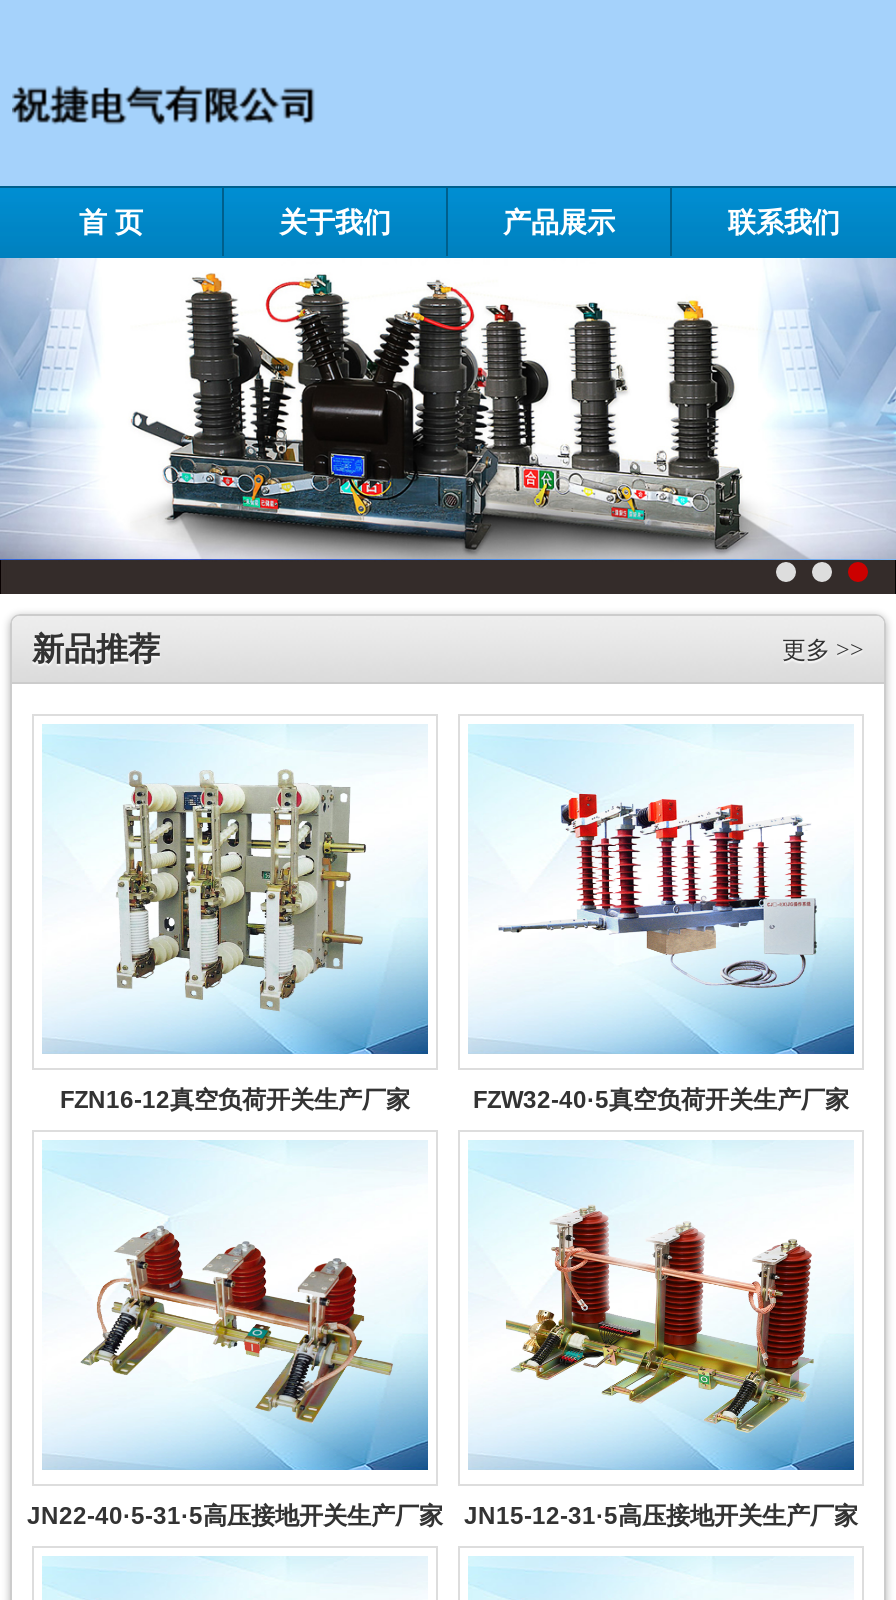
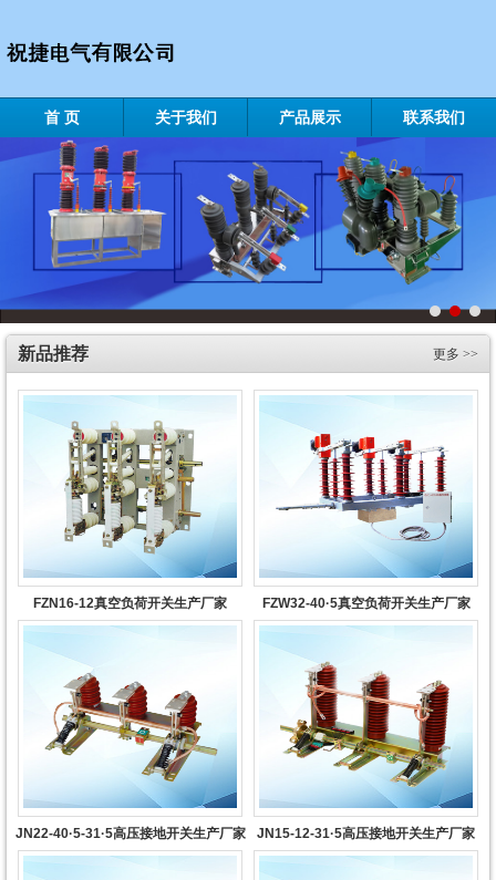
[6,256,890,584] [image] -> [3,137,493,318] [image]

